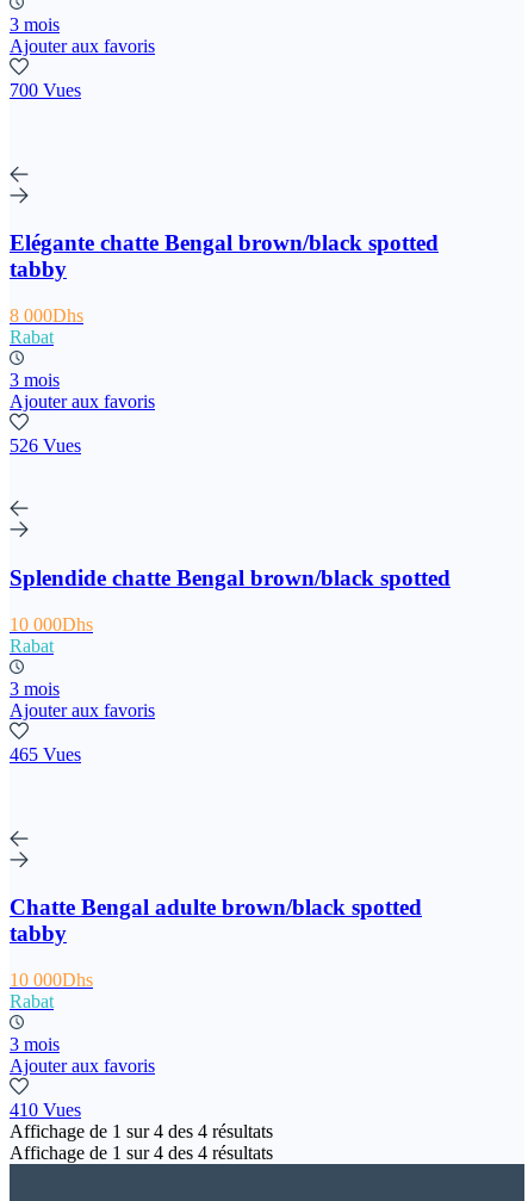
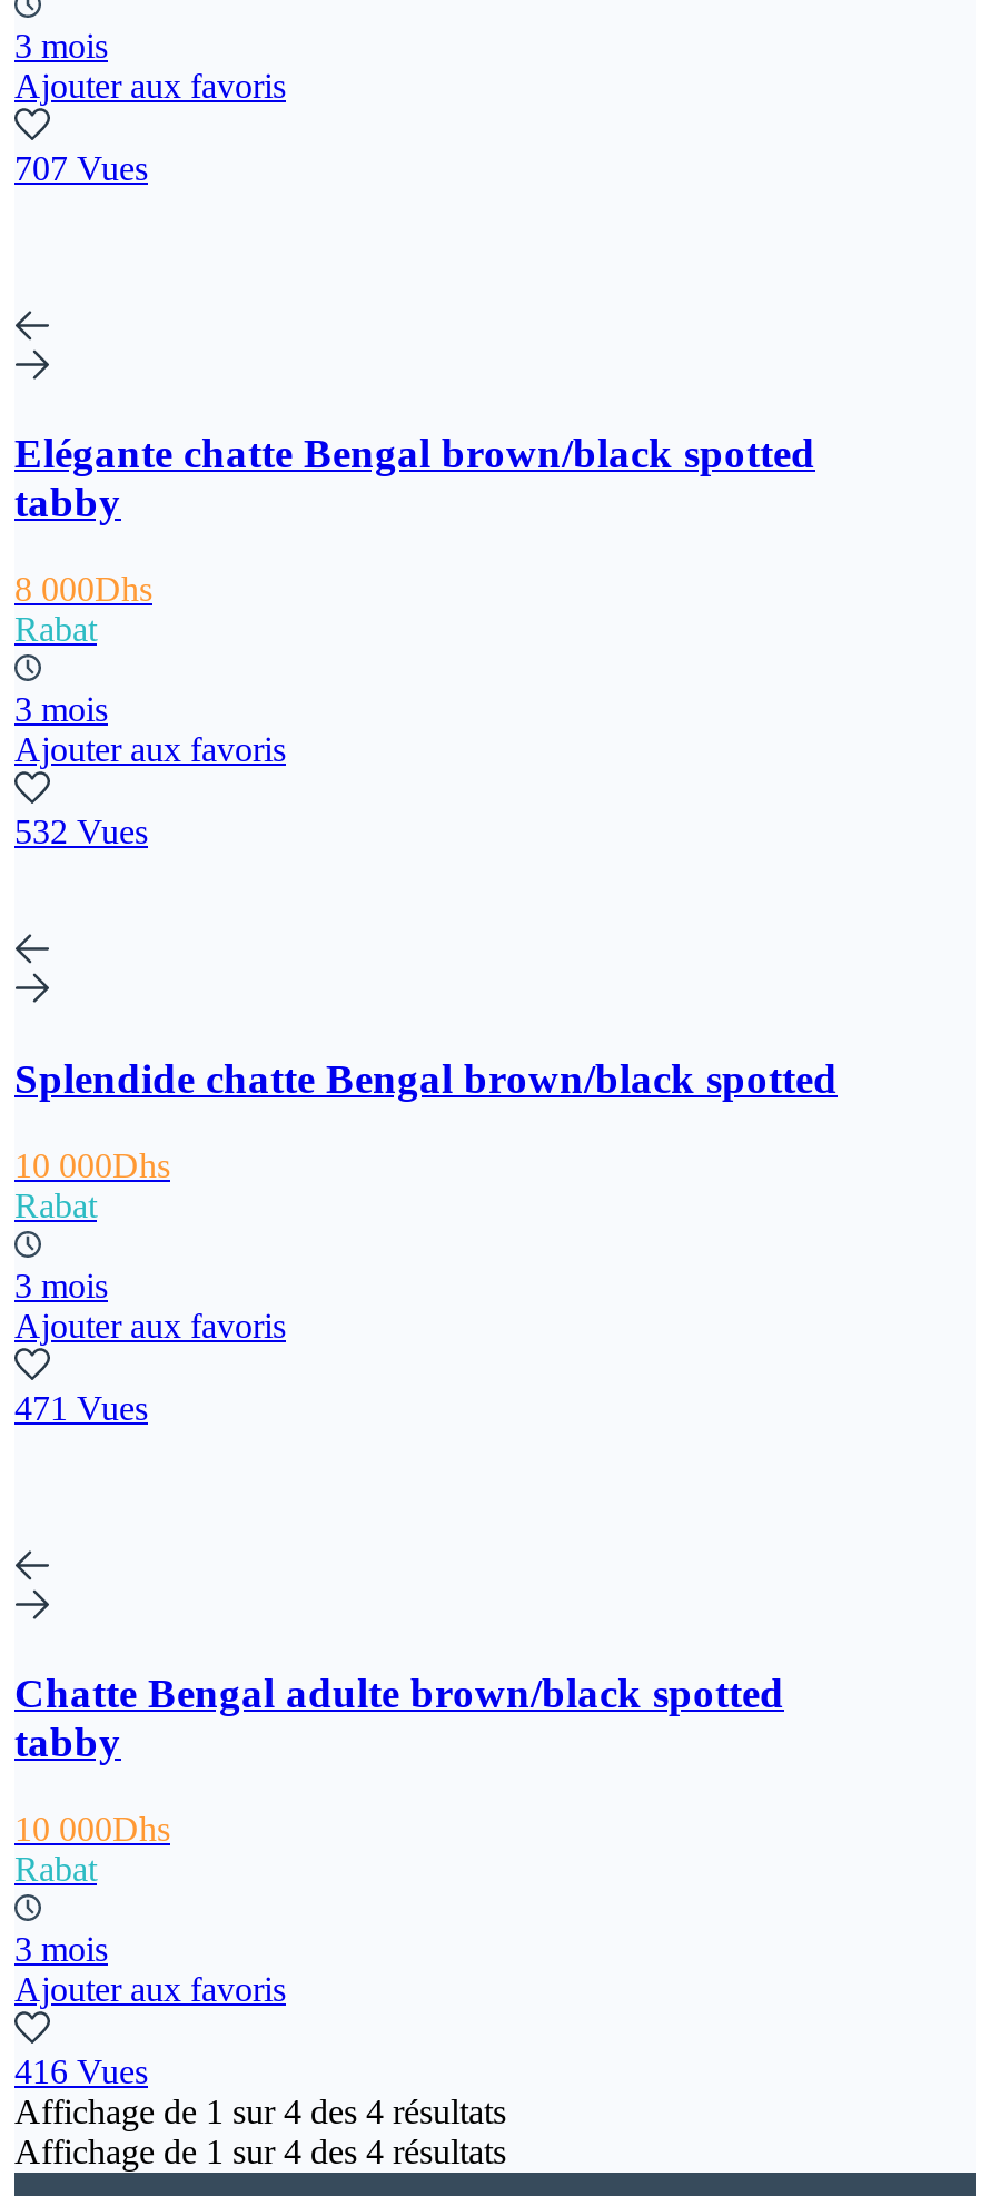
[10,80,81,100] 700 Vues -> [14,148,148,186] 707 Vues
[10,436,81,456] 526 Vues -> [14,813,148,851] 532 Vues
[10,744,81,764] 465 Vues -> [14,1388,148,1426] 471 Vues
[10,1100,81,1120] 410 Vues -> [14,2052,148,2090] 416 Vues

